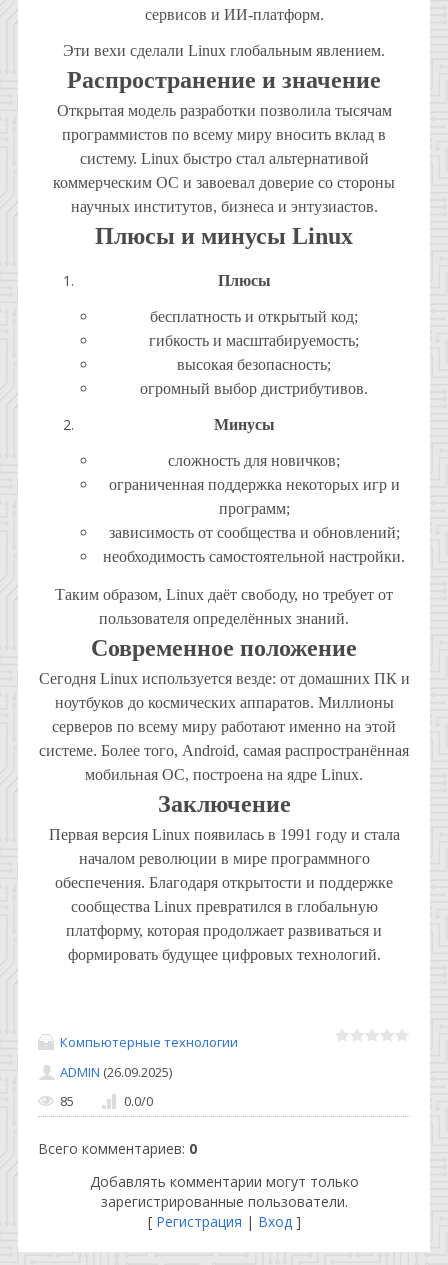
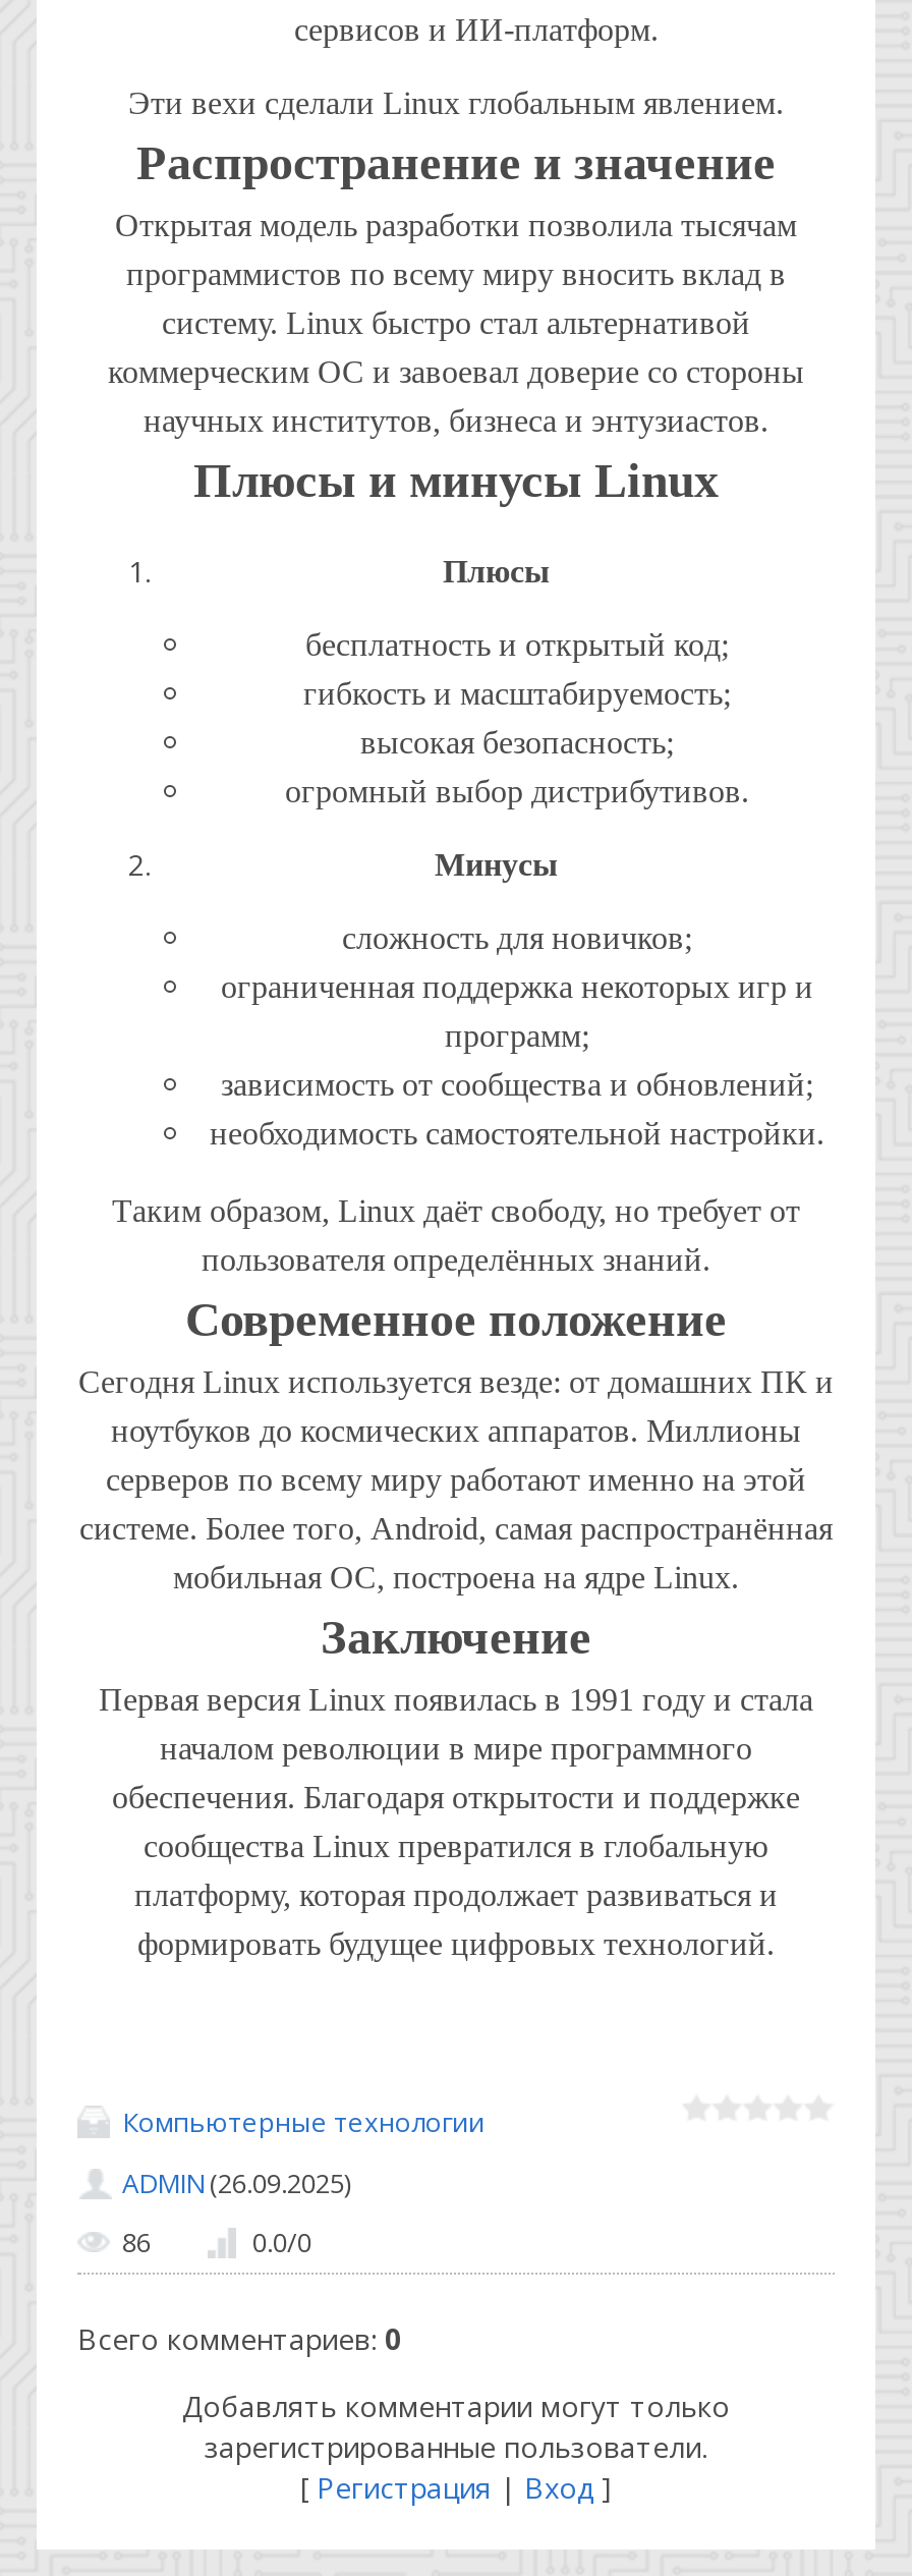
[60,1092,74,1110] 85 -> [122,2224,151,2260] 86

